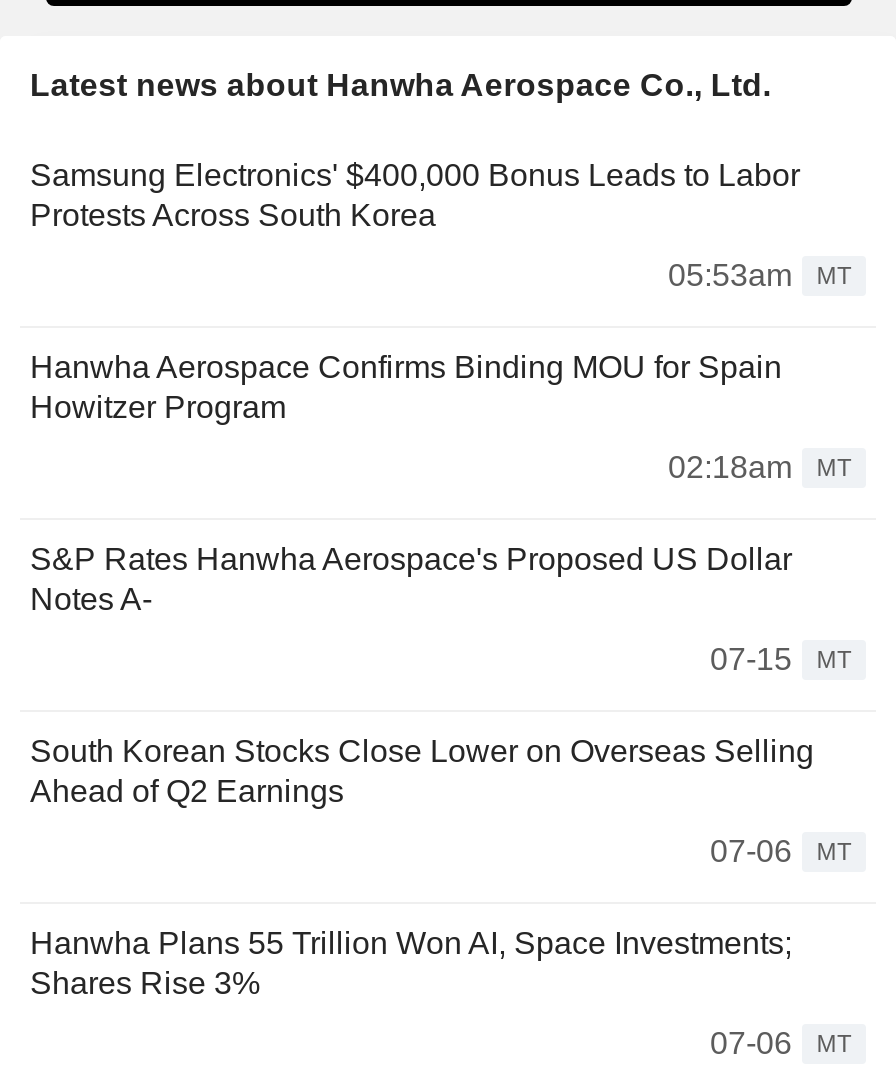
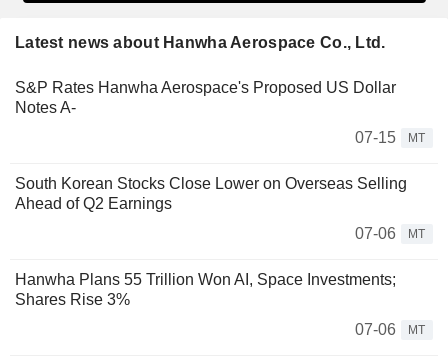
[30,159,851,485] Samsung Electronics' $400,000 Bonus Leads to Labor | Protests Across South Korea | 05:53am | MT | Hanwha Aerospace Confirms Binding MOU for Spain | Howitzer Program | 02:18am | MT -> none

